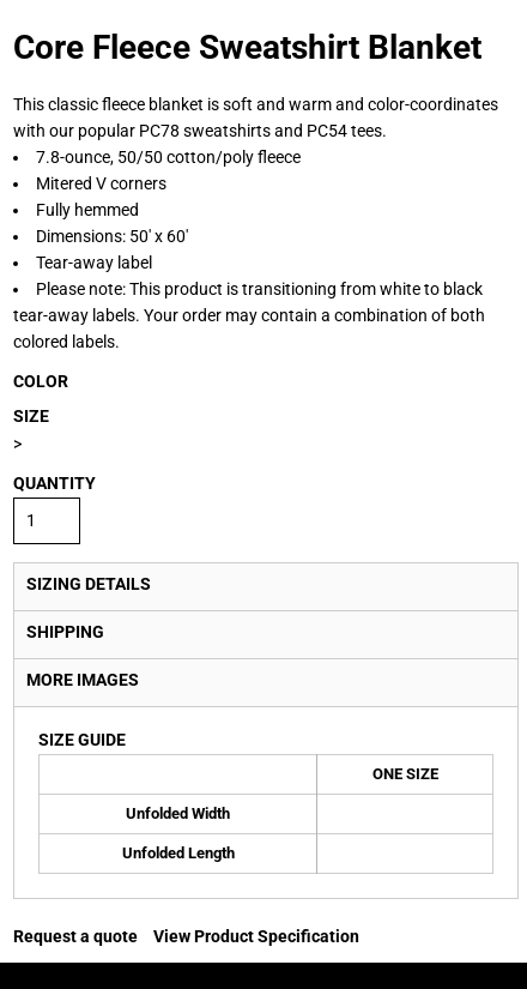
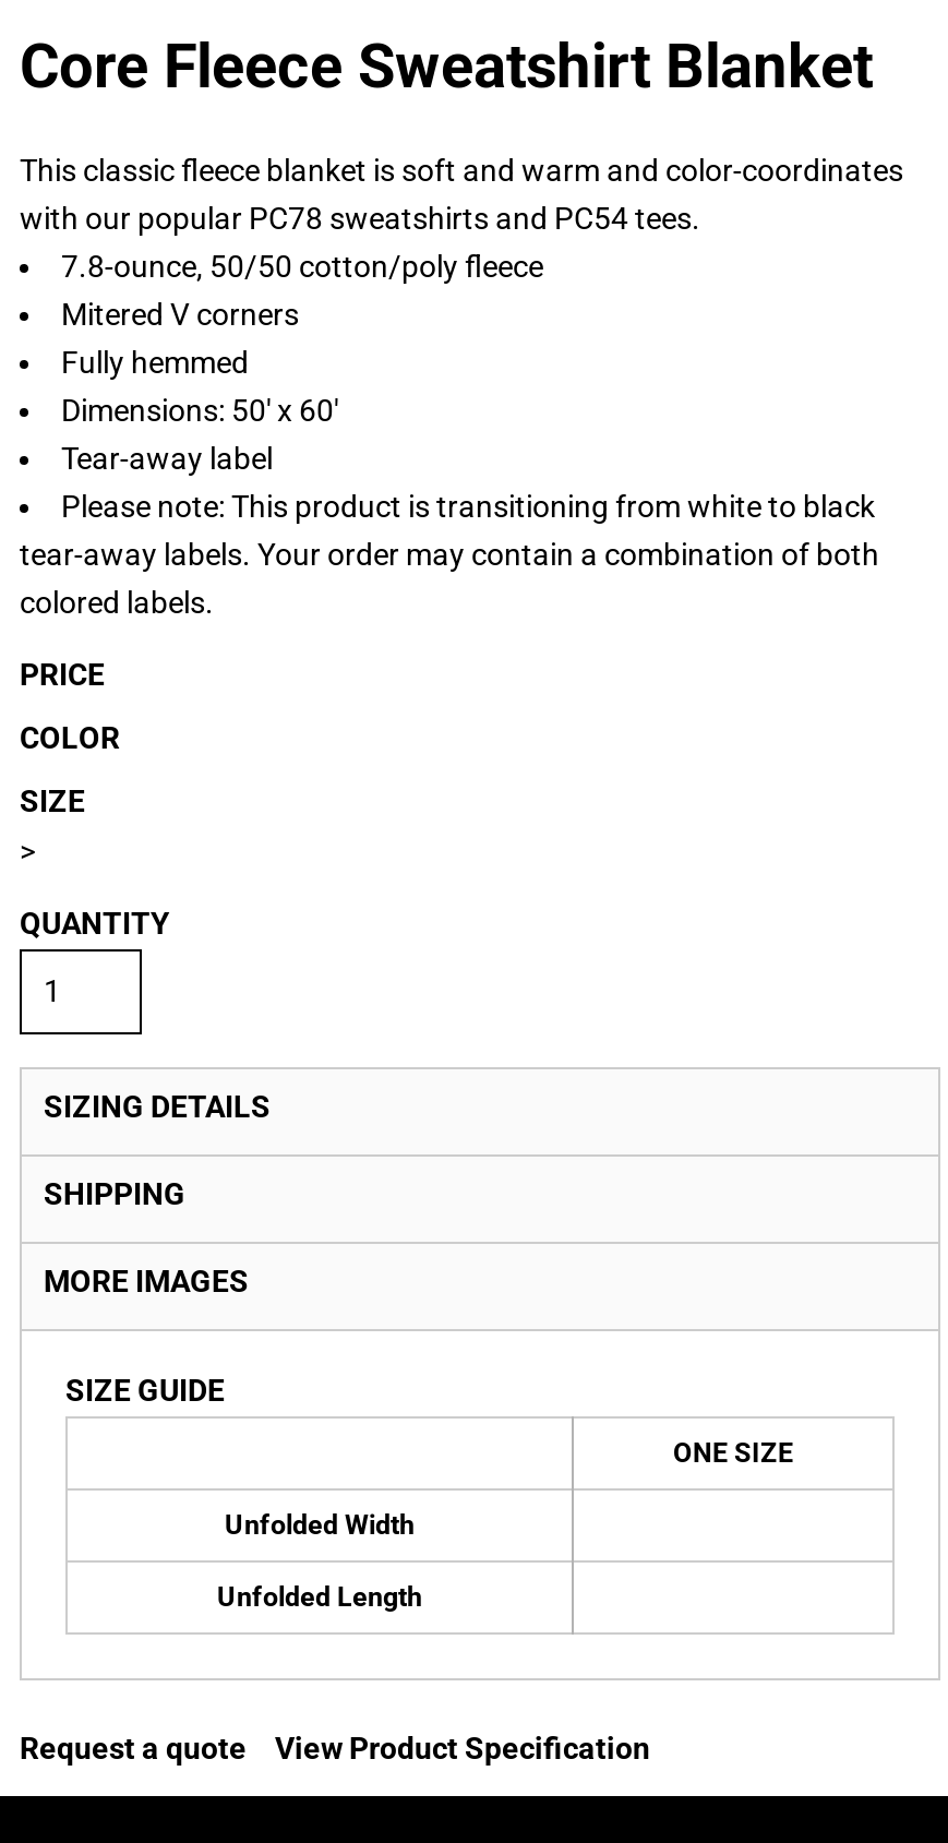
none -> [20,657,105,692] PRICE

